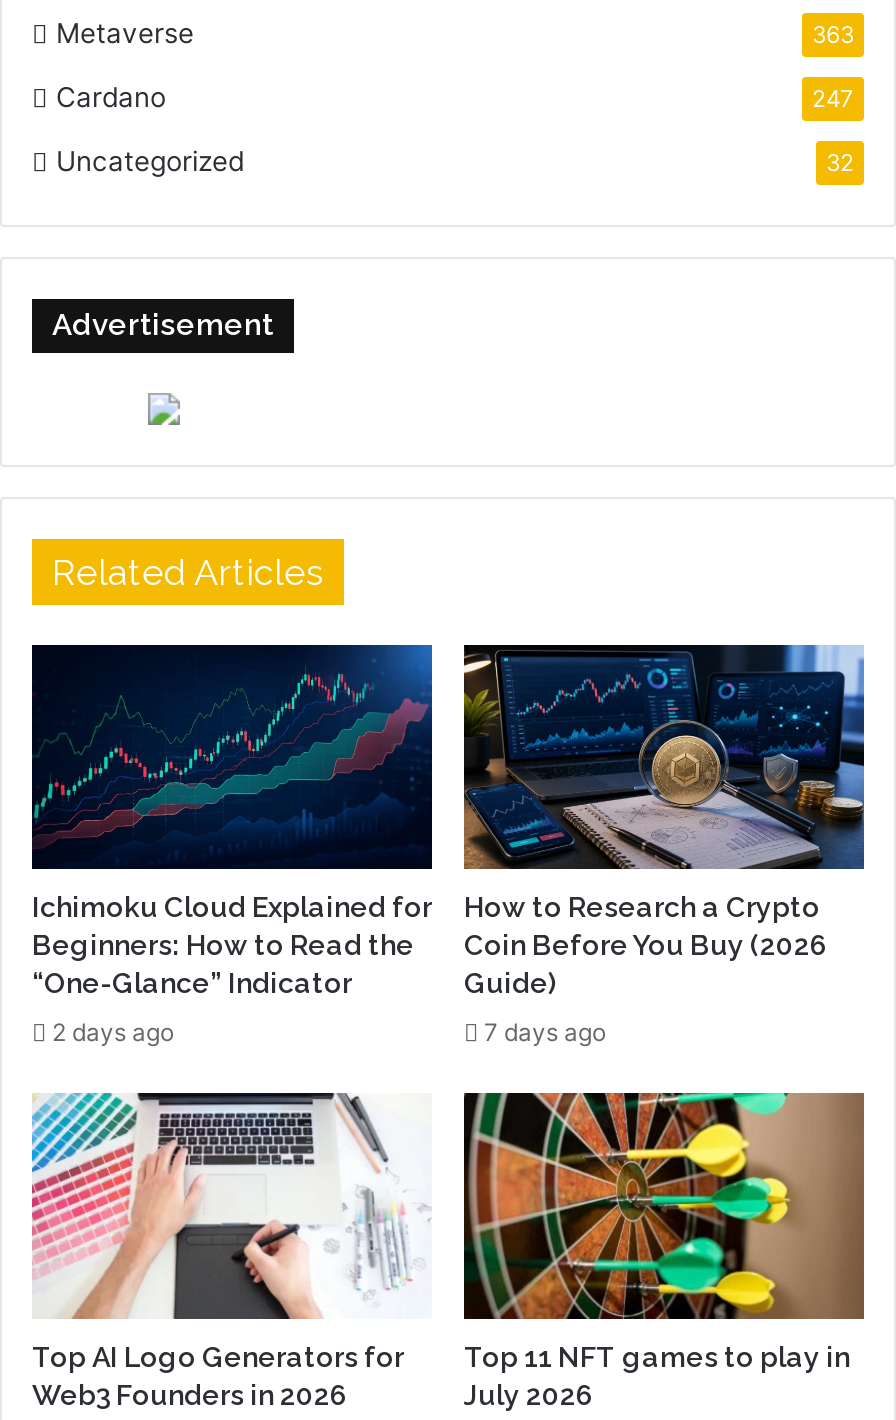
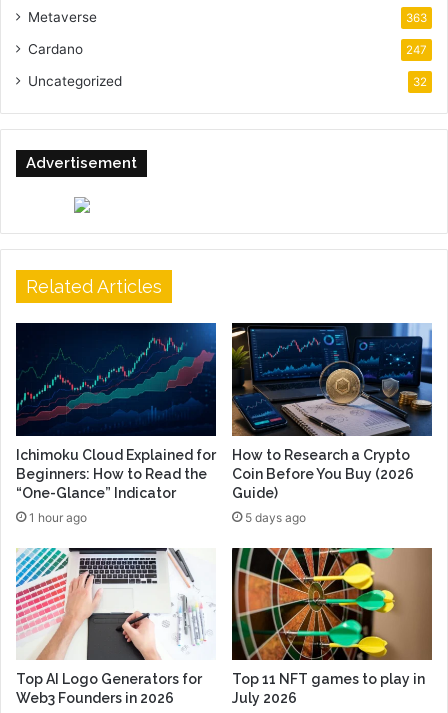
[52,1017,174,1047] 2 days ago -> [29,509,87,524] 1 hour ago
[484,1017,606,1047] 7 days ago -> [245,509,306,524] 5 days ago

